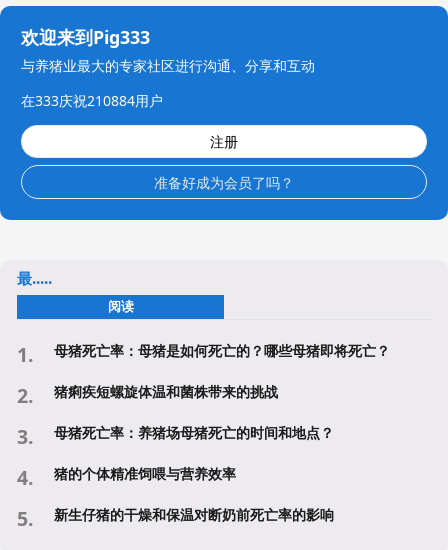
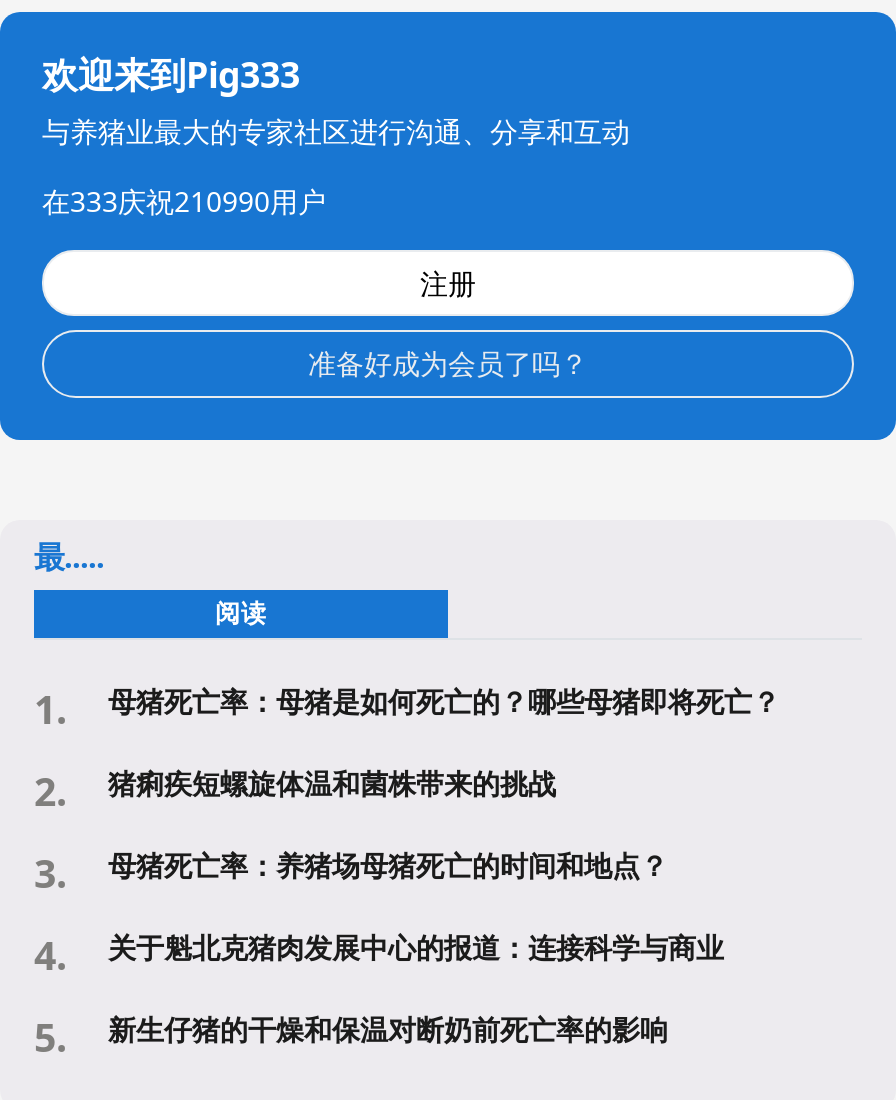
[21,91,163,110] 在333庆祝210884用户 -> [42,182,326,220] 在333庆祝210990用户
[54,464,236,483] 猪的个体精准饲喂与营养效率 -> [108,928,724,966] 关于魁北克猪肉发展中心的报道：连接科学与商业

